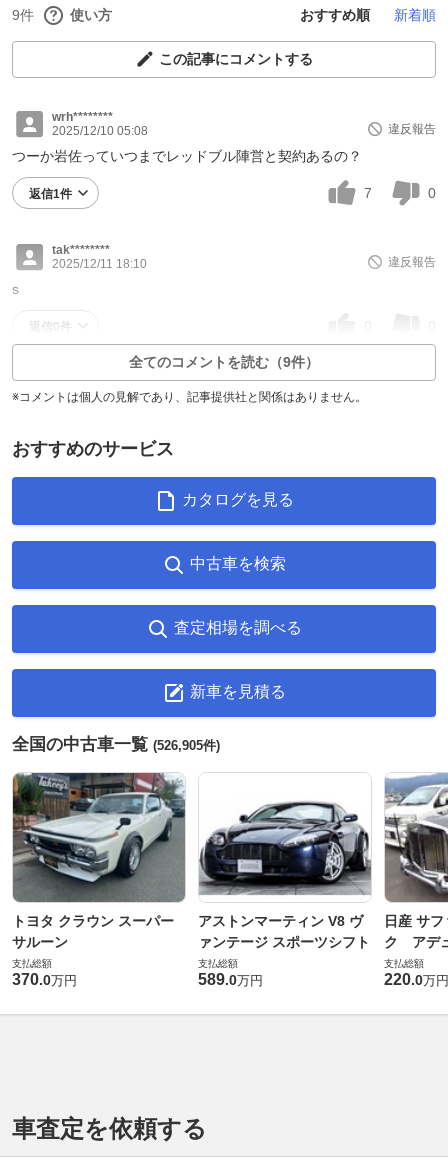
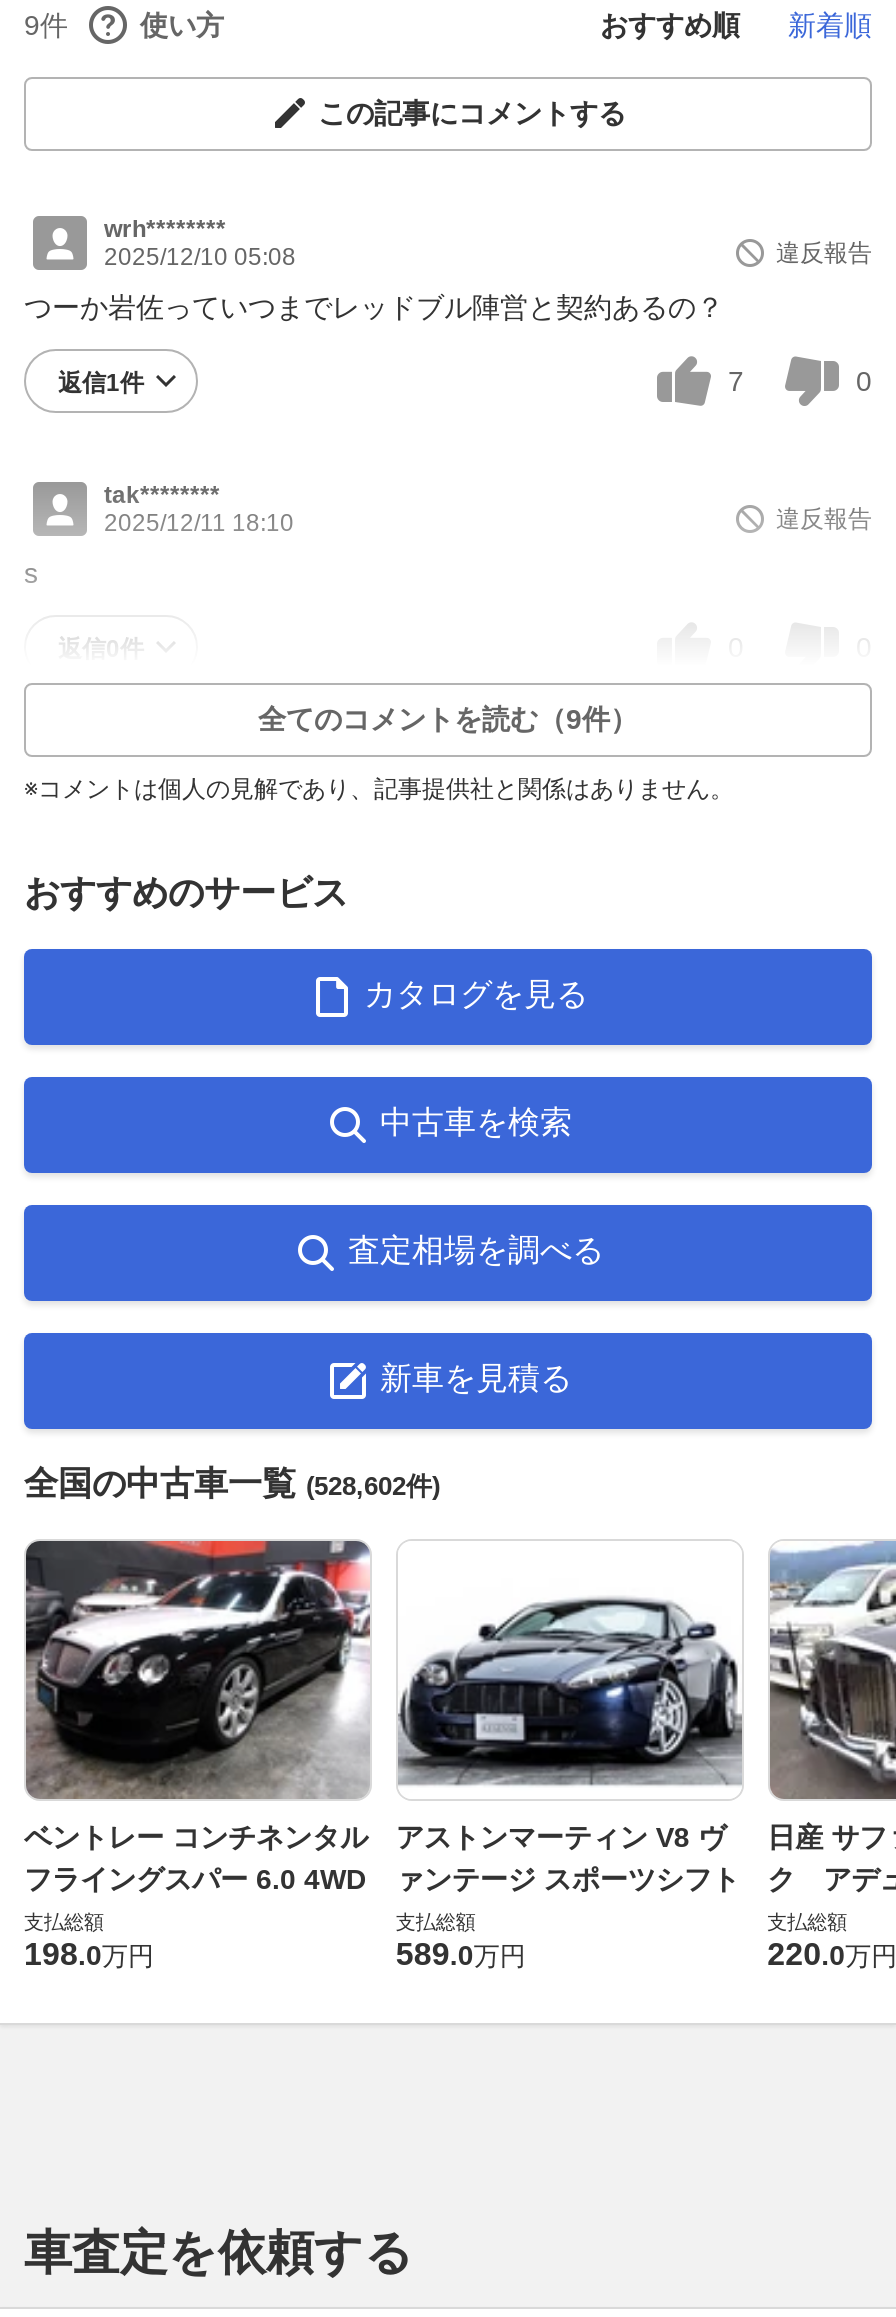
[12,735,220,754] 全国の中古車一覧(526,905件) -> [24,1465,440,1503] 全国の中古車一覧(528,602件)
[12,772,186,950] [image] | トヨタ クラウン スーパー | サルーン -> [24,1539,370,1895] [image] | ベントレー コンチネンタル | フライングスパー 6.0 4WD
[12,971,77,988] 370.0万円 -> [24,1937,154,1971] 198.0万円

